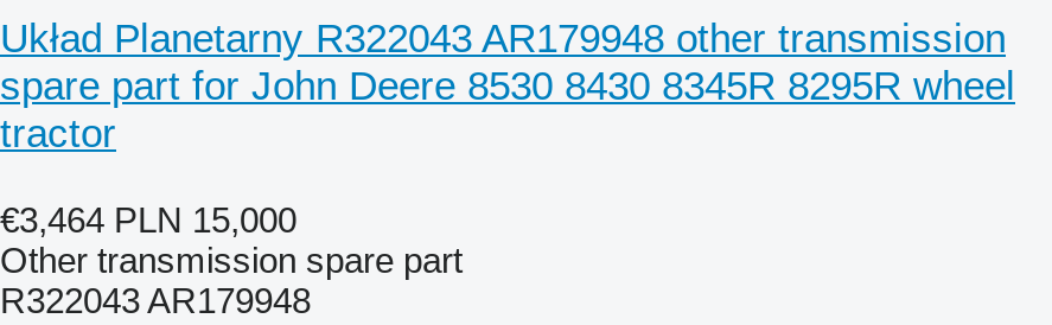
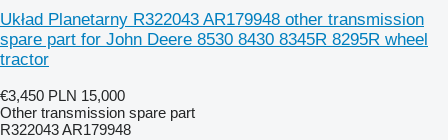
[0,199,297,239] €3,464 PLN 15,000 -> [0,87,125,104] €3,450 PLN 15,000

